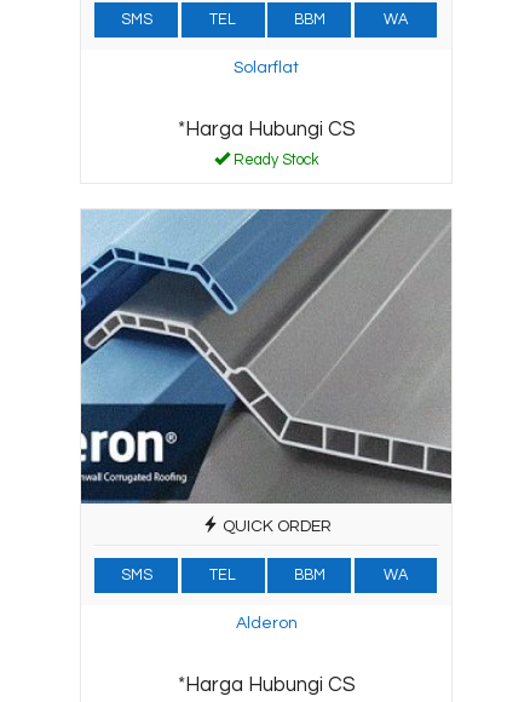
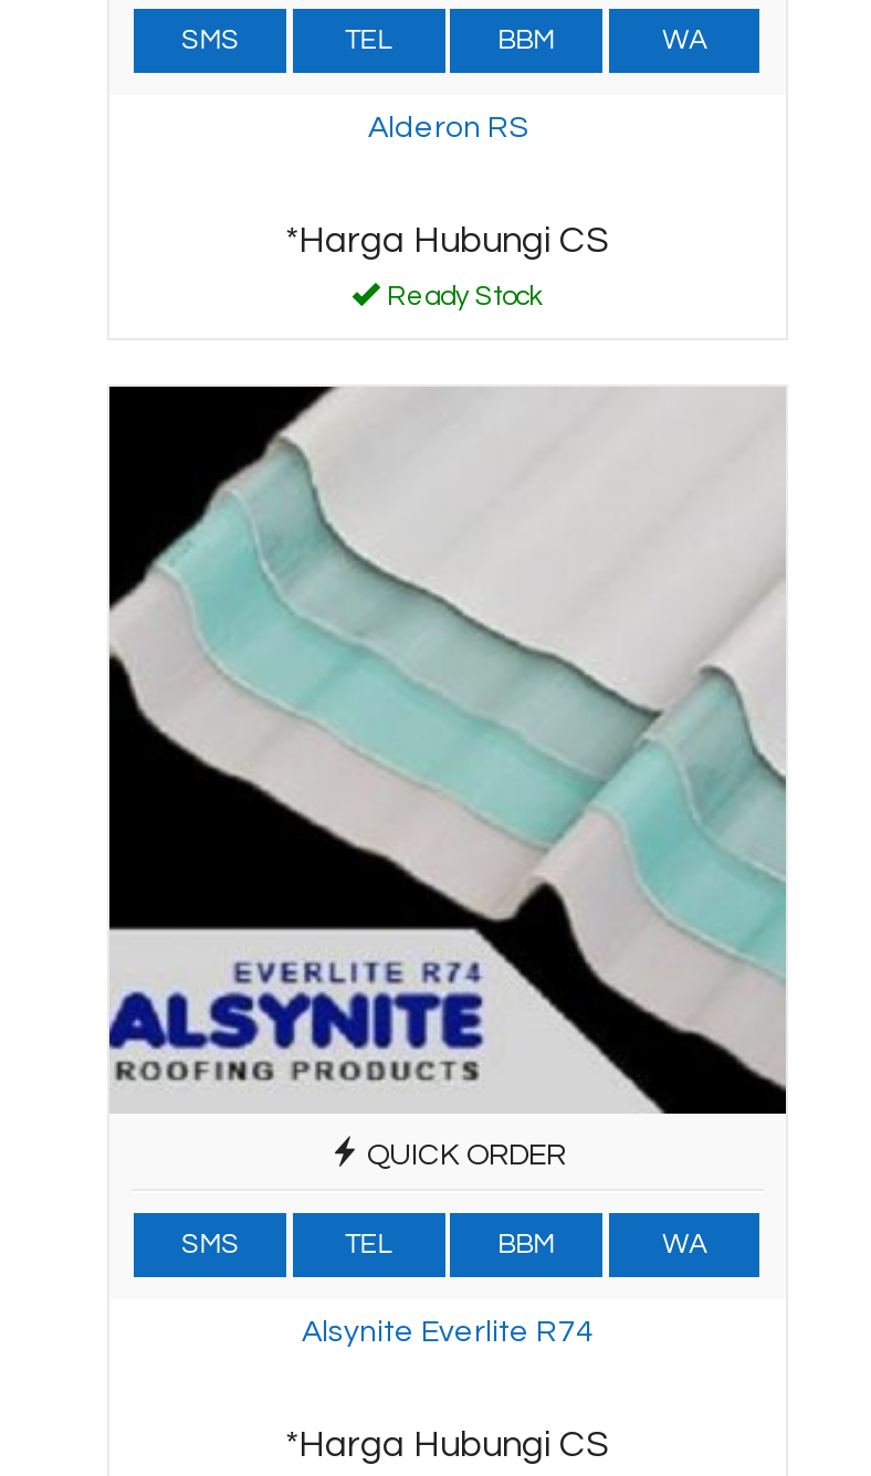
[234,60,299,77] Solarflat -> [368,111,527,142] Alderon RS
[80,209,451,504] [image] -> [107,384,786,1114] [image]
[235,615,297,632] Alderon -> [302,1317,594,1348] Alsynite Everlite R74

